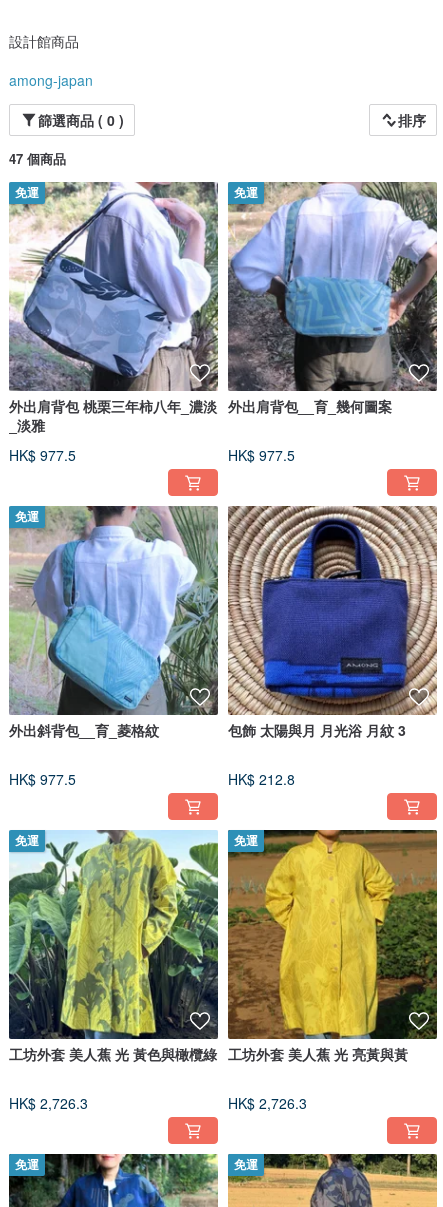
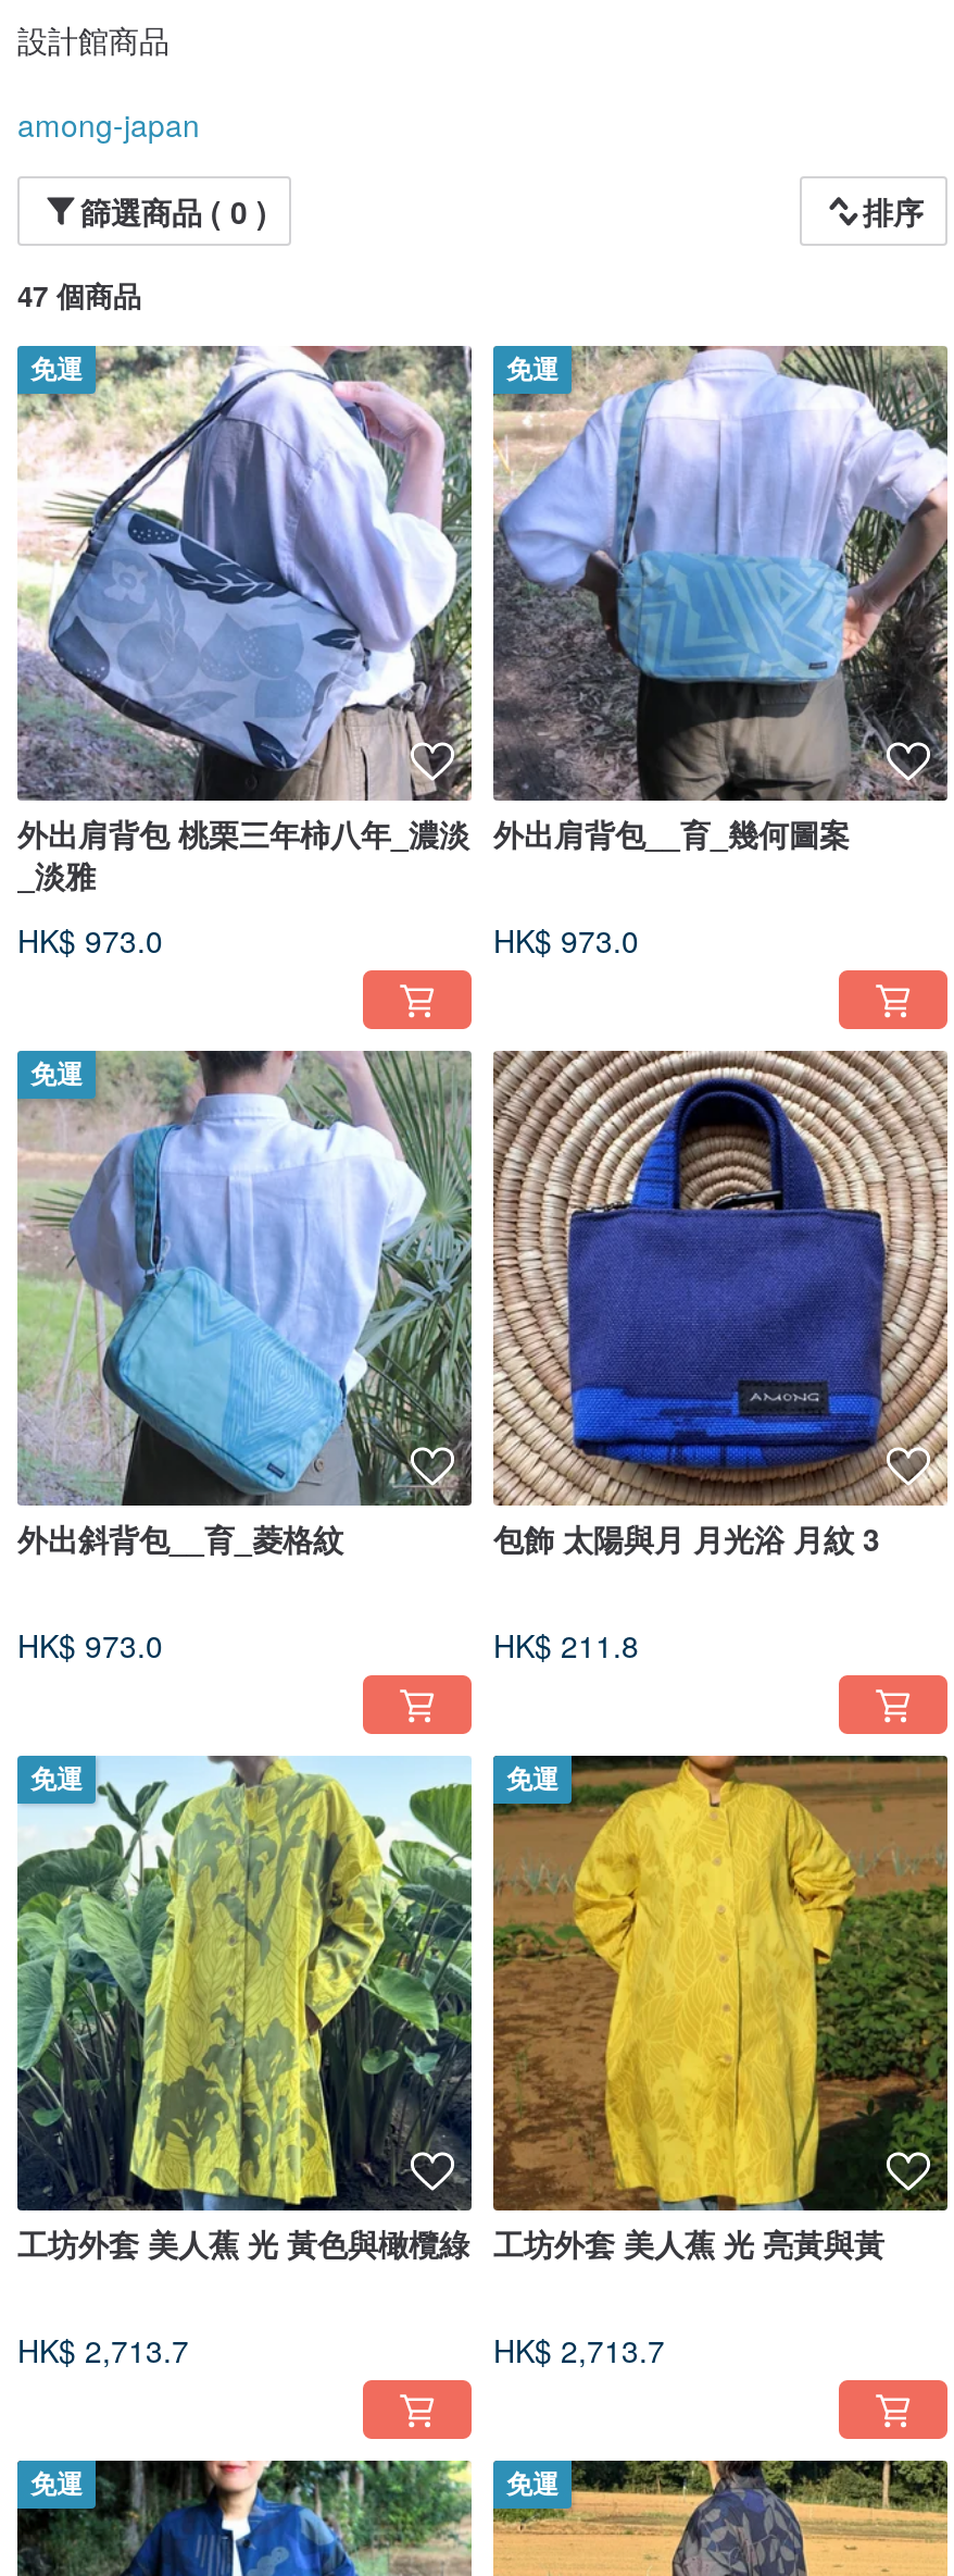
[9,445,76,465] HK$ 977.5 -> [17,918,163,962] HK$ 973.0
[228,445,295,465] HK$ 977.5 -> [493,918,639,962] HK$ 973.0
[9,769,76,789] HK$ 977.5 -> [17,1623,163,1667] HK$ 973.0
[228,769,295,789] HK$ 212.8 -> [493,1623,639,1667] HK$ 211.8
[9,1093,88,1113] HK$ 2,726.3 -> [17,2328,189,2372] HK$ 2,713.7
[228,1093,307,1113] HK$ 2,726.3 -> [493,2328,665,2372] HK$ 2,713.7

